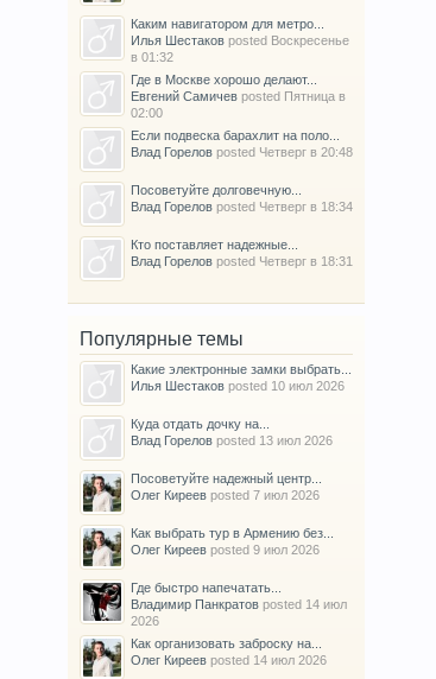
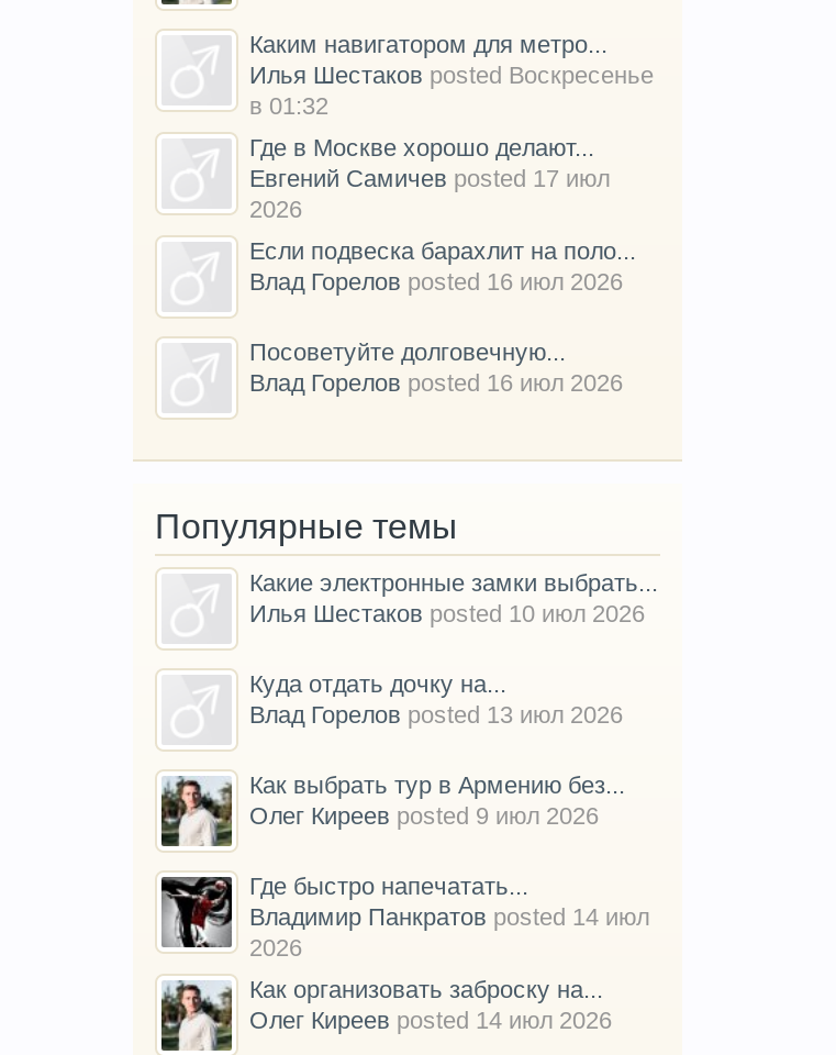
[131,89,346,103] Евгений Самичев posted Пятница в -> [249,164,610,190] Евгений Самичев posted 17 июл
[131,105,163,119] 02:00 -> [249,195,302,221] 2026
[131,144,353,159] Влад Горелов posted Четверг в 20:48 -> [249,267,623,294] Влад Горелов posted 16 июл 2026
[131,199,353,268] Влад Горелов posted Четверг в 18:34 | Кто поставляет надежные... | Влад Горелов posted Четверг в 18:31 -> [249,368,623,395] Влад Горелов posted 16 июл 2026
[131,471,322,502] Посоветуйте надежный центр... | Олег Киреев posted 7 июл 2026 -> none

